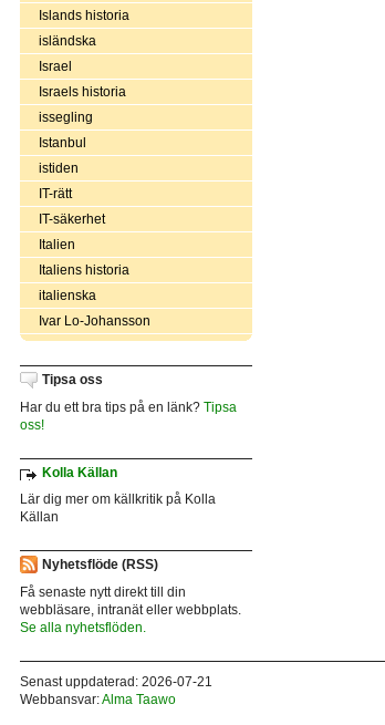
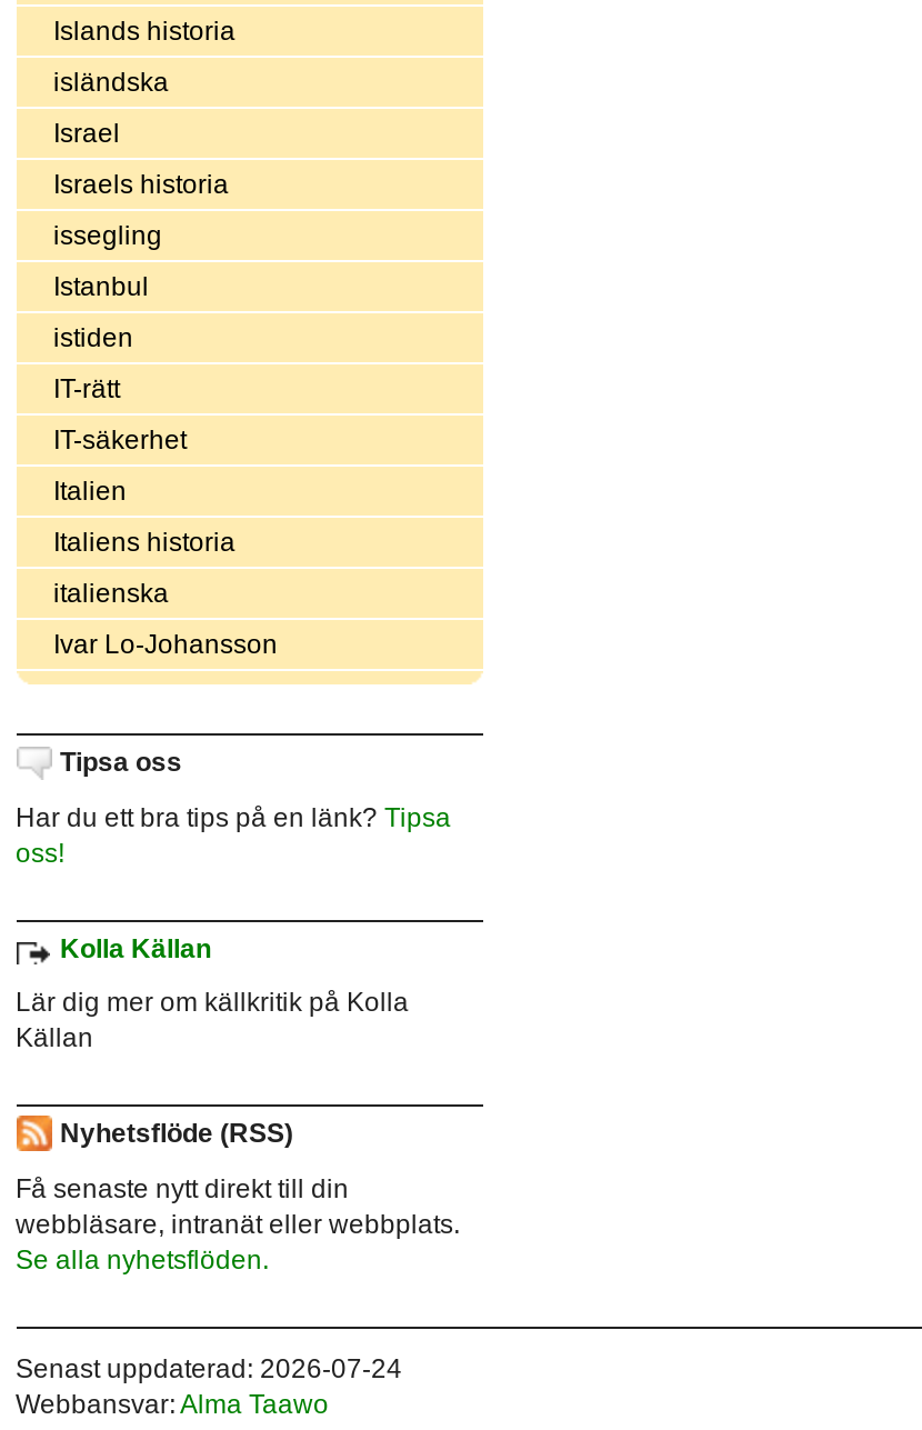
[19,674,212,689] Senast uppdaterad: 2026-07-21 -> [16,1353,402,1384] Senast uppdaterad: 2026-07-24

